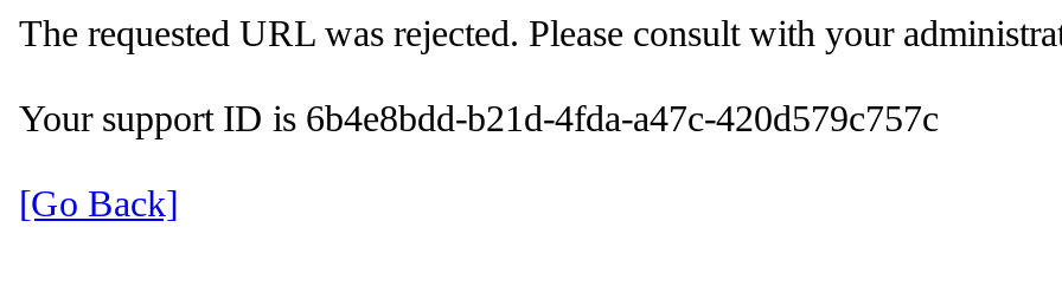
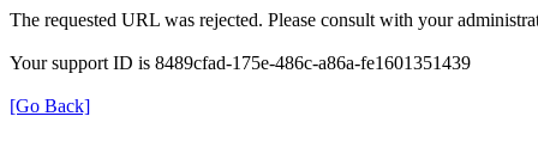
[19,98,939,138] Your support ID is 6b4e8bdd-b21d-4fda-a47c-420d579c757c -> [10,53,471,73] Your support ID is 8489cfad-175e-486c-a86a-fe1601351439

